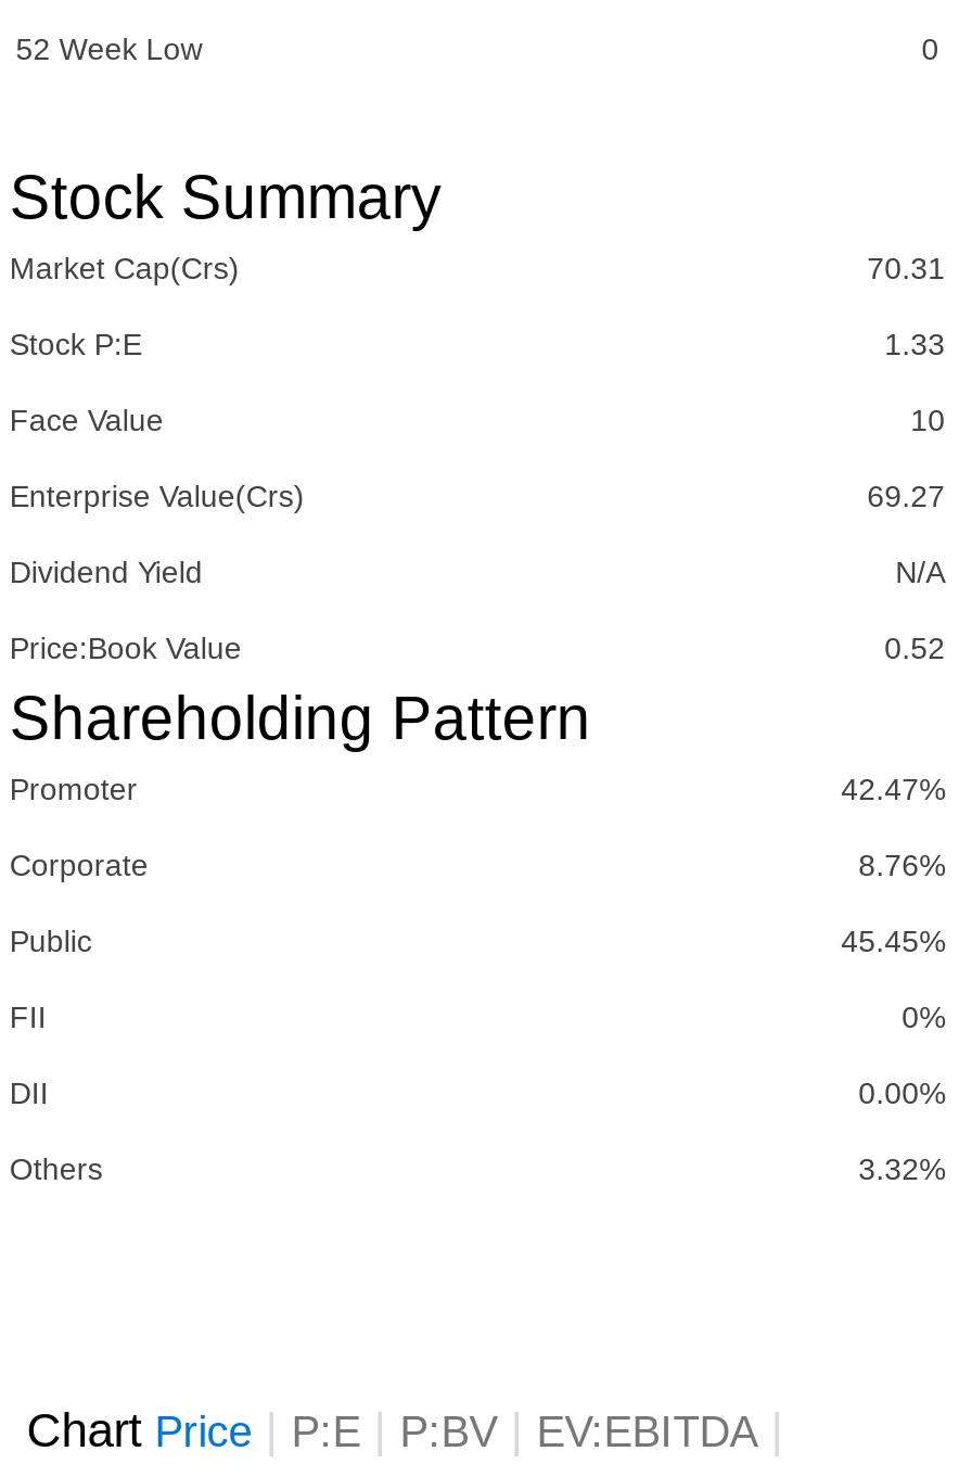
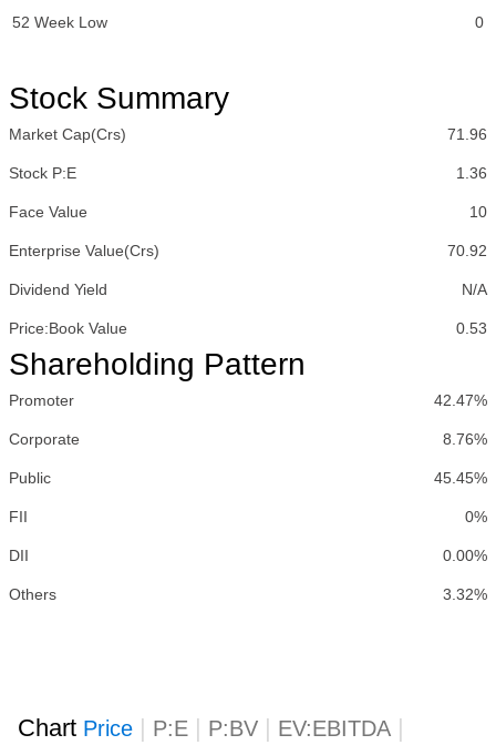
[867,251,945,285] 70.31 -> [447,125,487,143] 71.96
[884,327,945,361] 1.33 -> [456,164,487,182] 1.36
[867,479,945,513] 69.27 -> [447,242,487,259] 70.92
[884,631,945,665] 0.52 -> [456,319,487,337] 0.53

